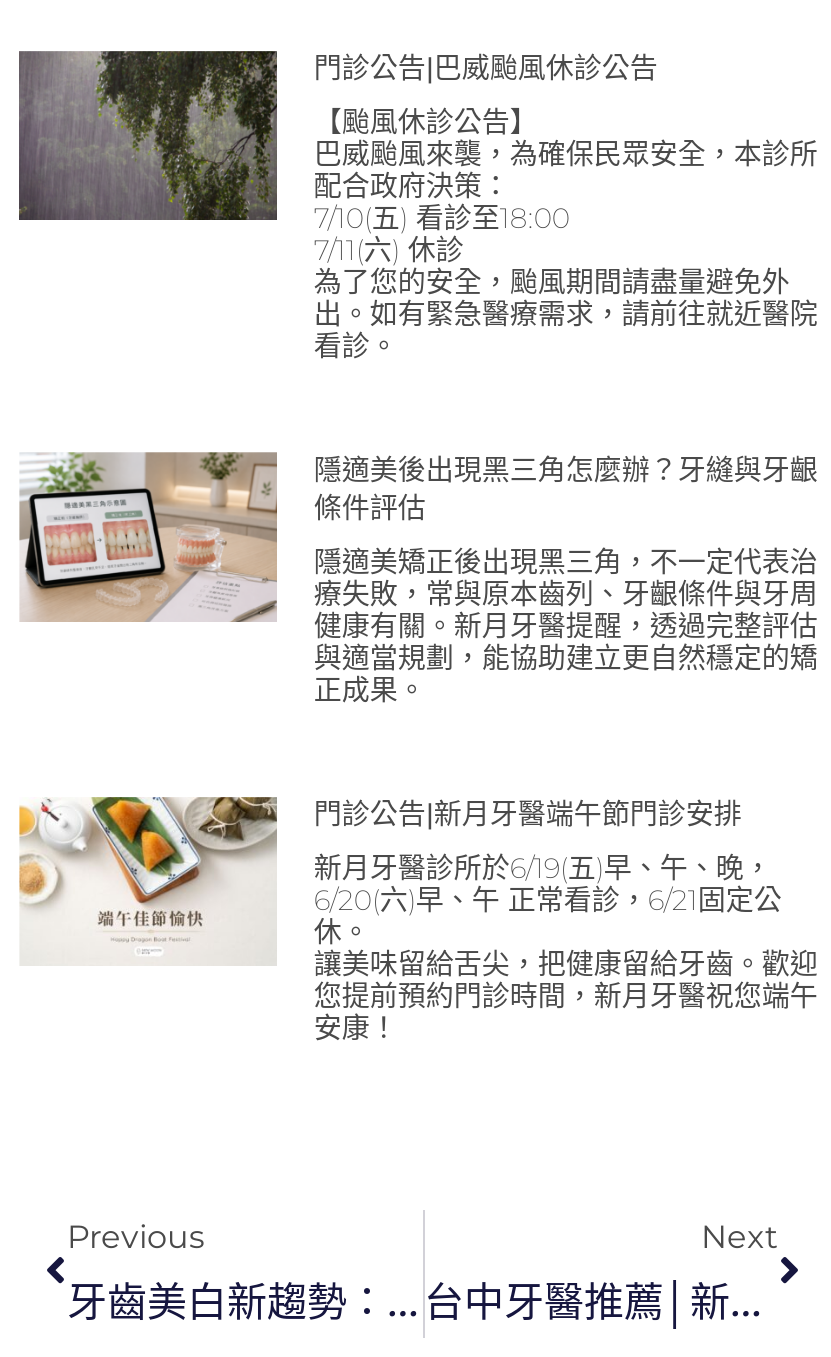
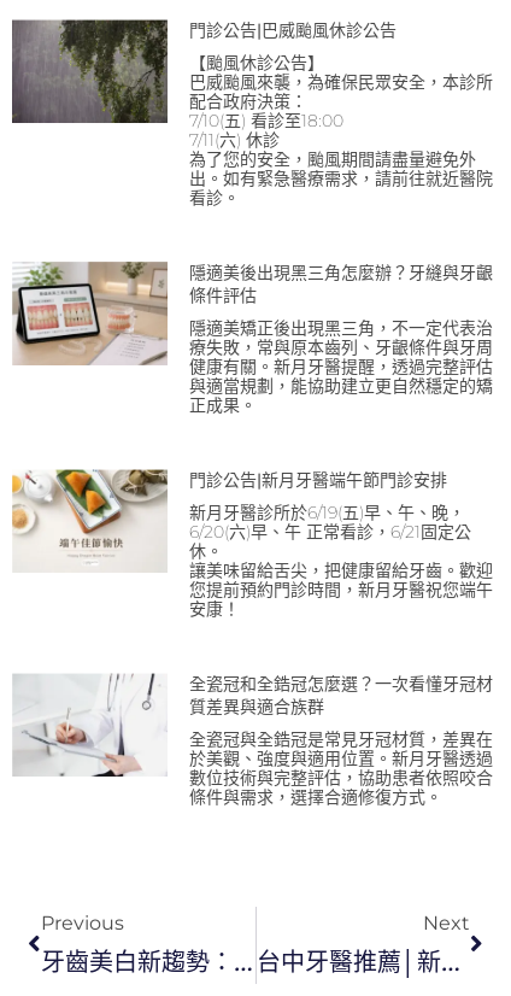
none -> [12,673,493,808] [image] | 全瓷冠和全鋯冠怎麼選？一次看懂牙冠材 | 質差異與適合族群 | 全瓷冠與全鋯冠是常見牙冠材質，差異在 | 於美觀、強度與適用位置。新月牙醫透過 | 數位技術與完整評估，協助患者依照咬合 | 條件與需求，選擇合適修復方式。

